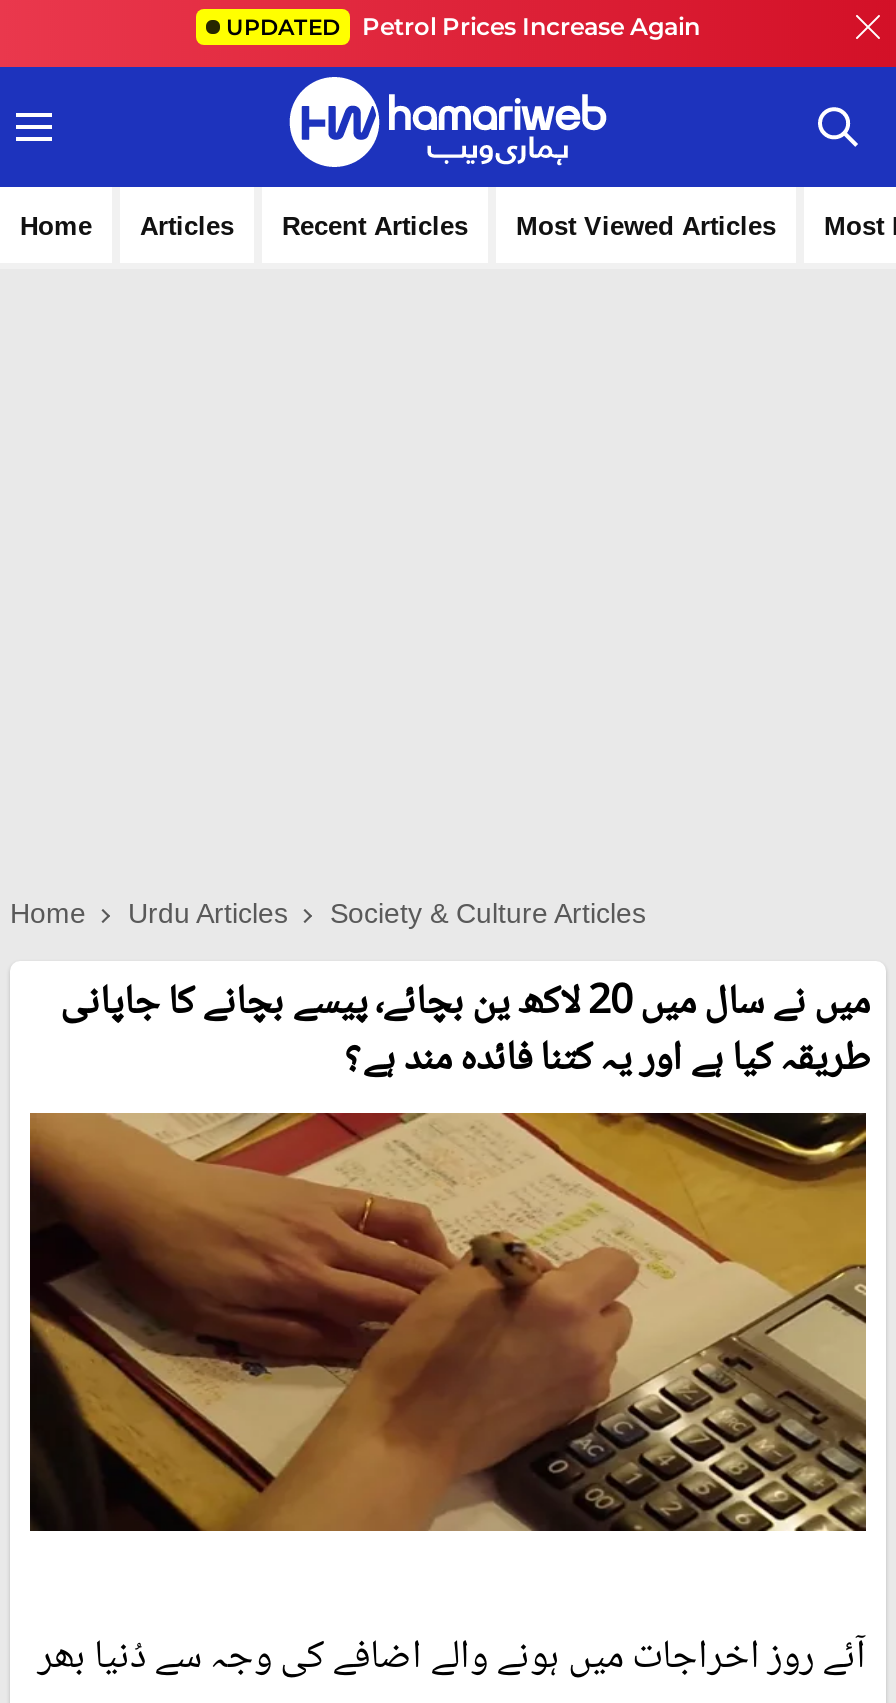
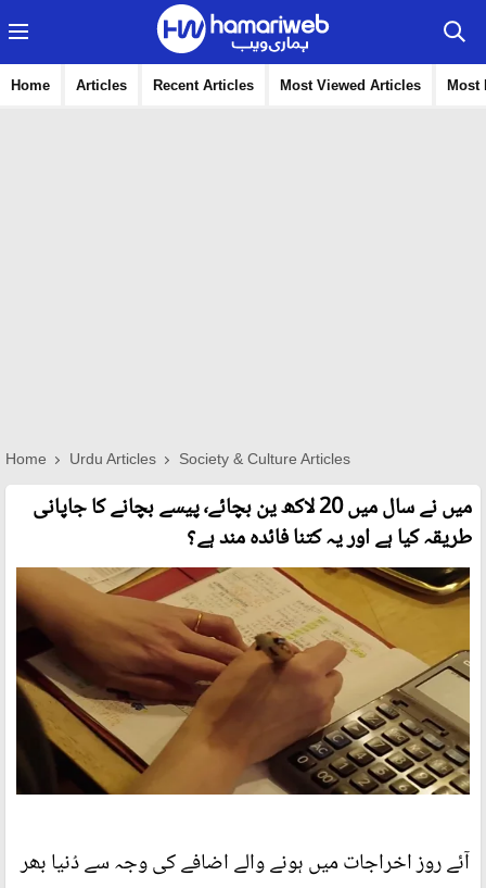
[226,11,700,41] UPDATED Petrol Prices Increase Again -> none

